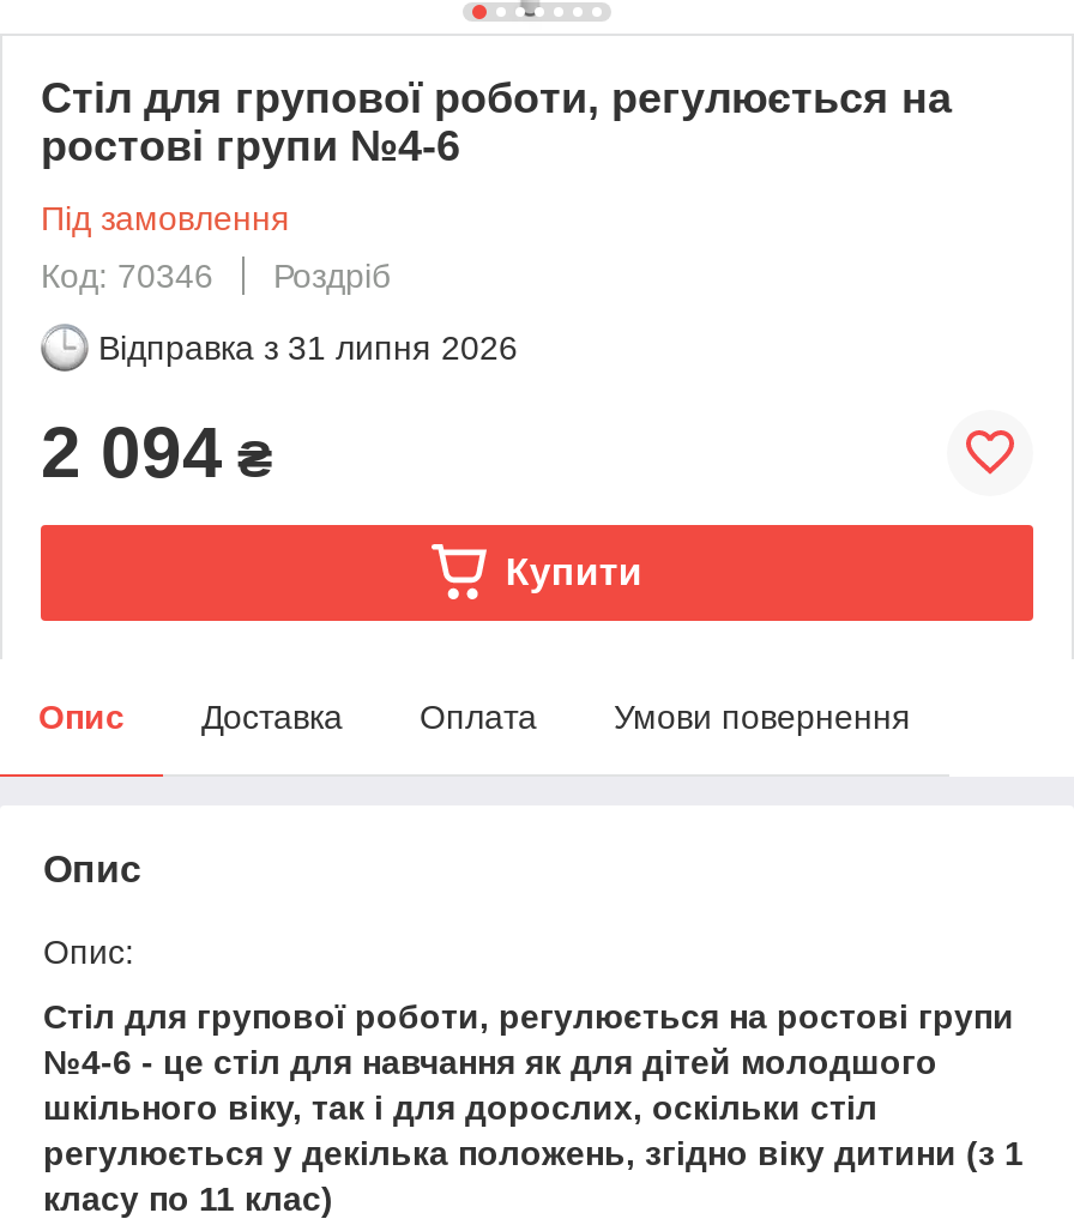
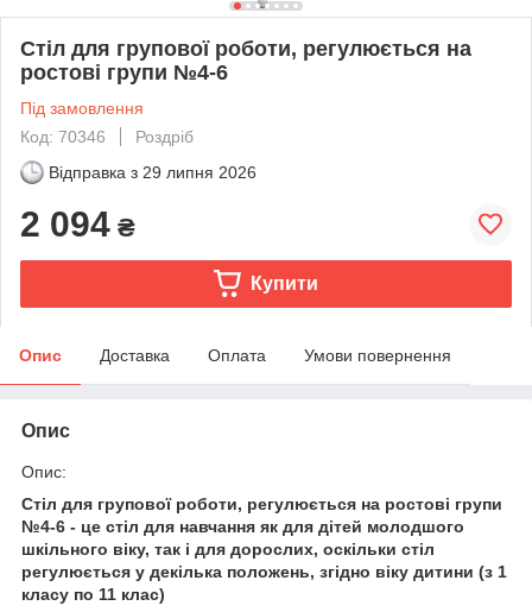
[98,328,518,366] Відправка з 31 липня 2026 -> [49,163,256,182] Відправка з 29 липня 2026

